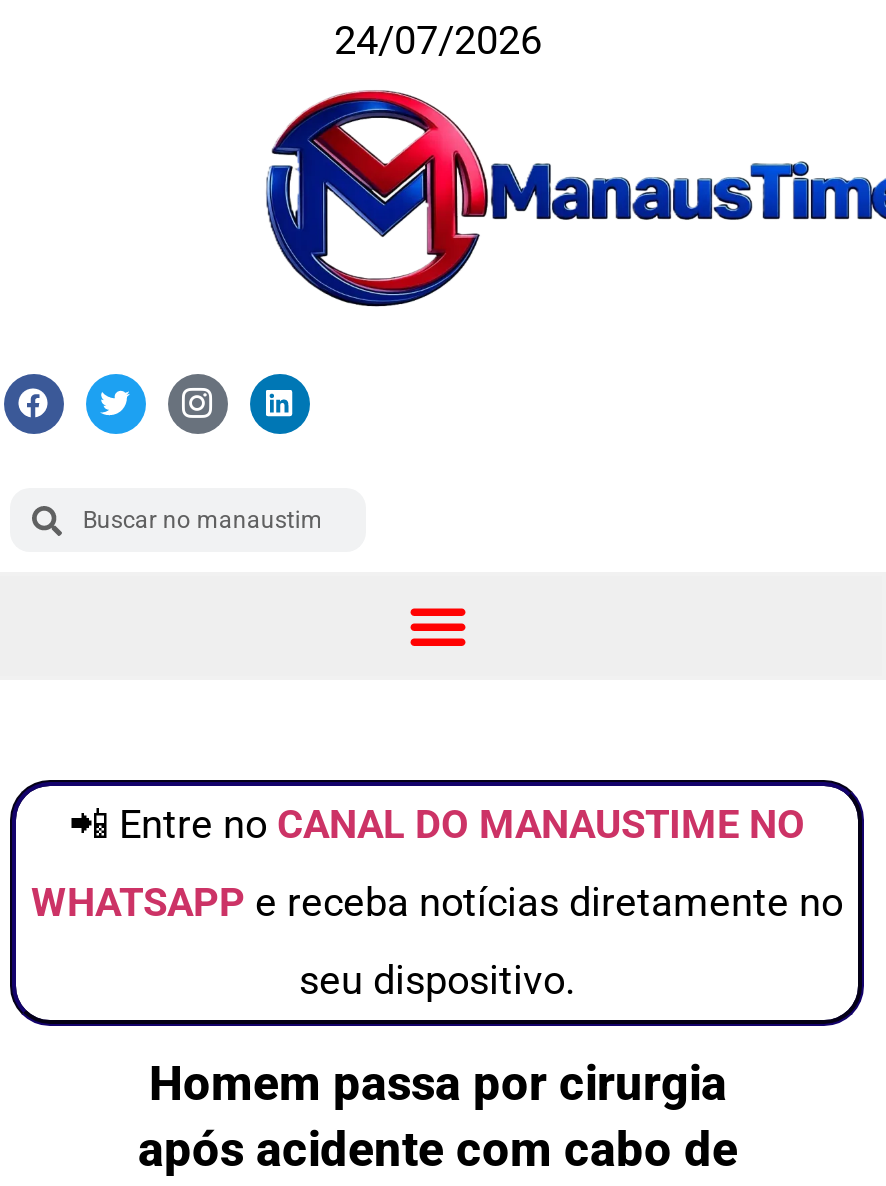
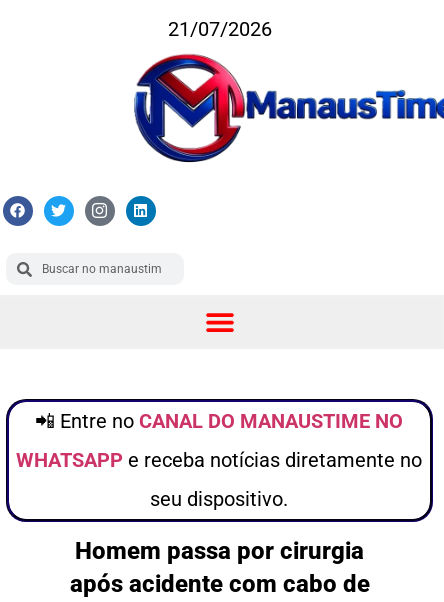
[334,16,542,64] 24/07/2026 -> [168,17,272,41] 21/07/2026

